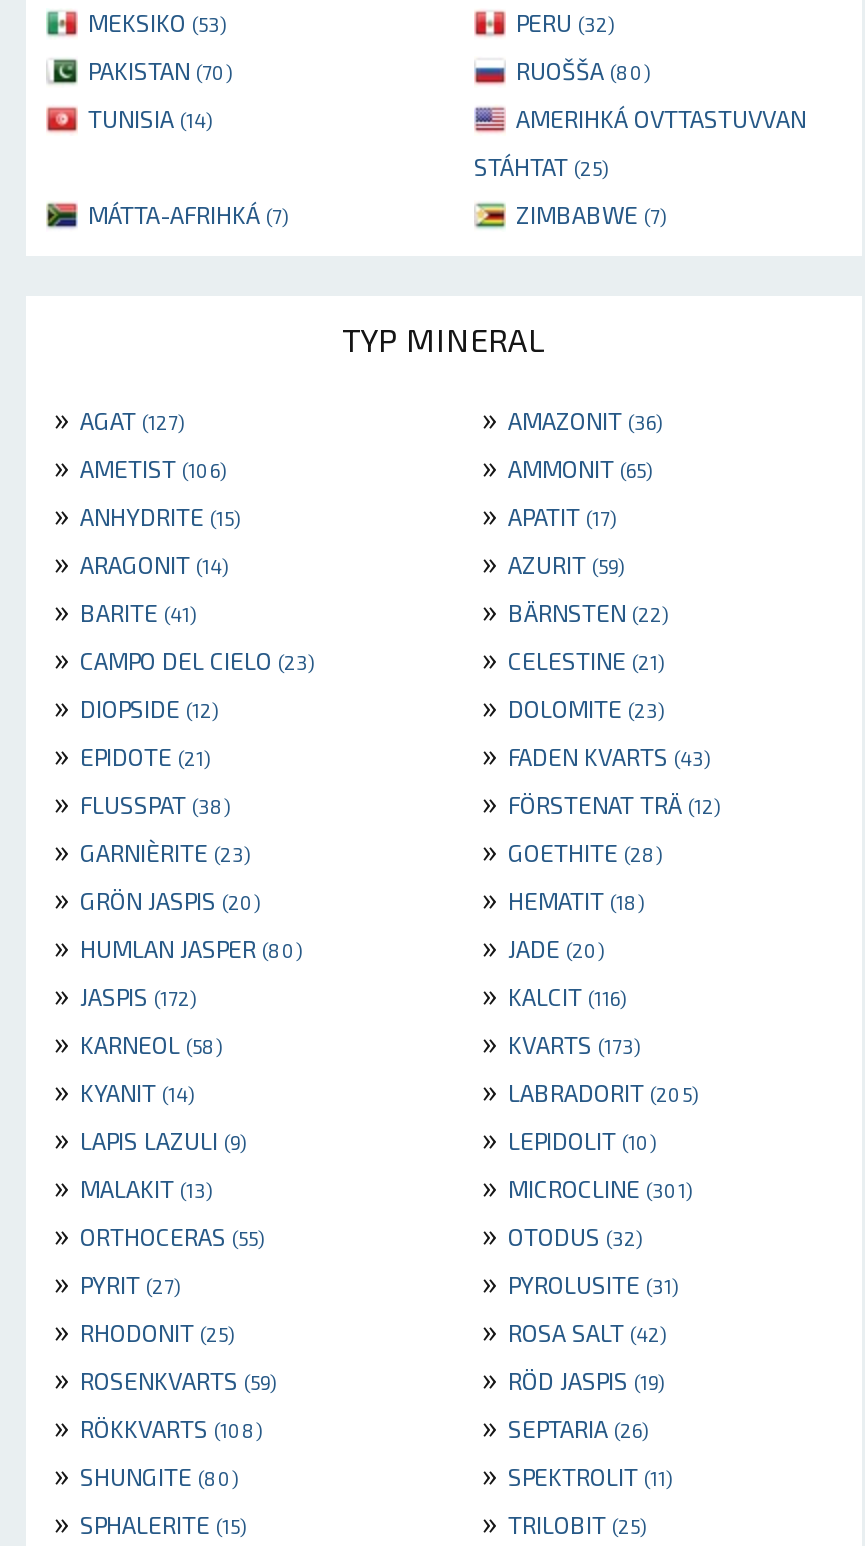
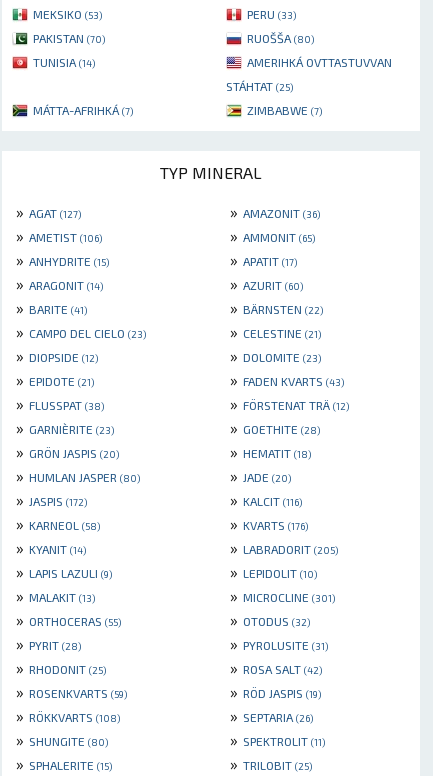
[516,9,614,37] PERU (32) -> [247,7,296,21] PERU (33)
[474,543,624,581] » AZURIT (59) -> [226,274,303,293] » AZURIT (60)
[474,1023,640,1061] » KVARTS (173) -> [226,514,308,533] » KVARTS (176)
[46,1263,180,1301] » PYRIT (27) -> [12,634,81,653] » PYRIT (28)

